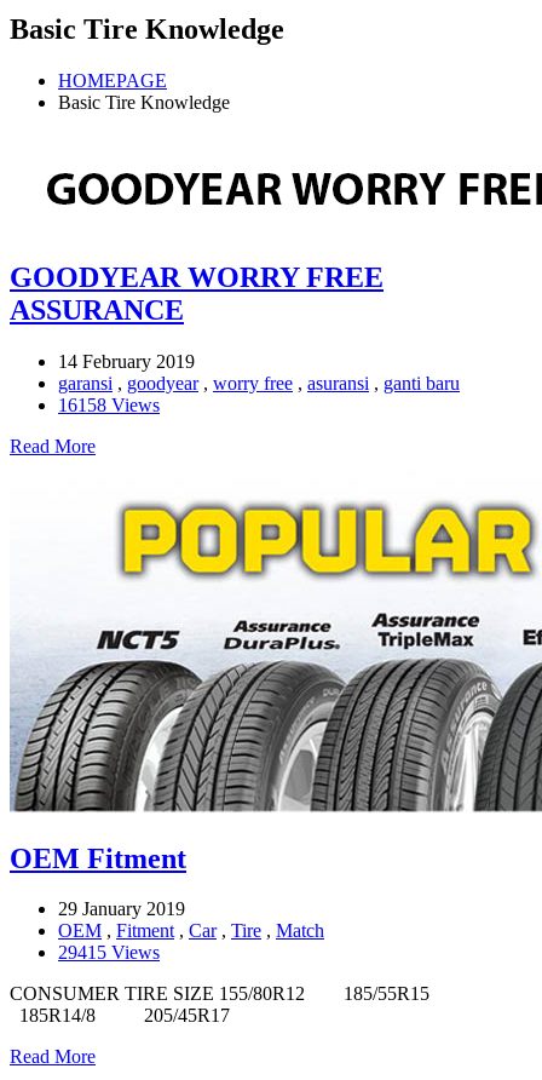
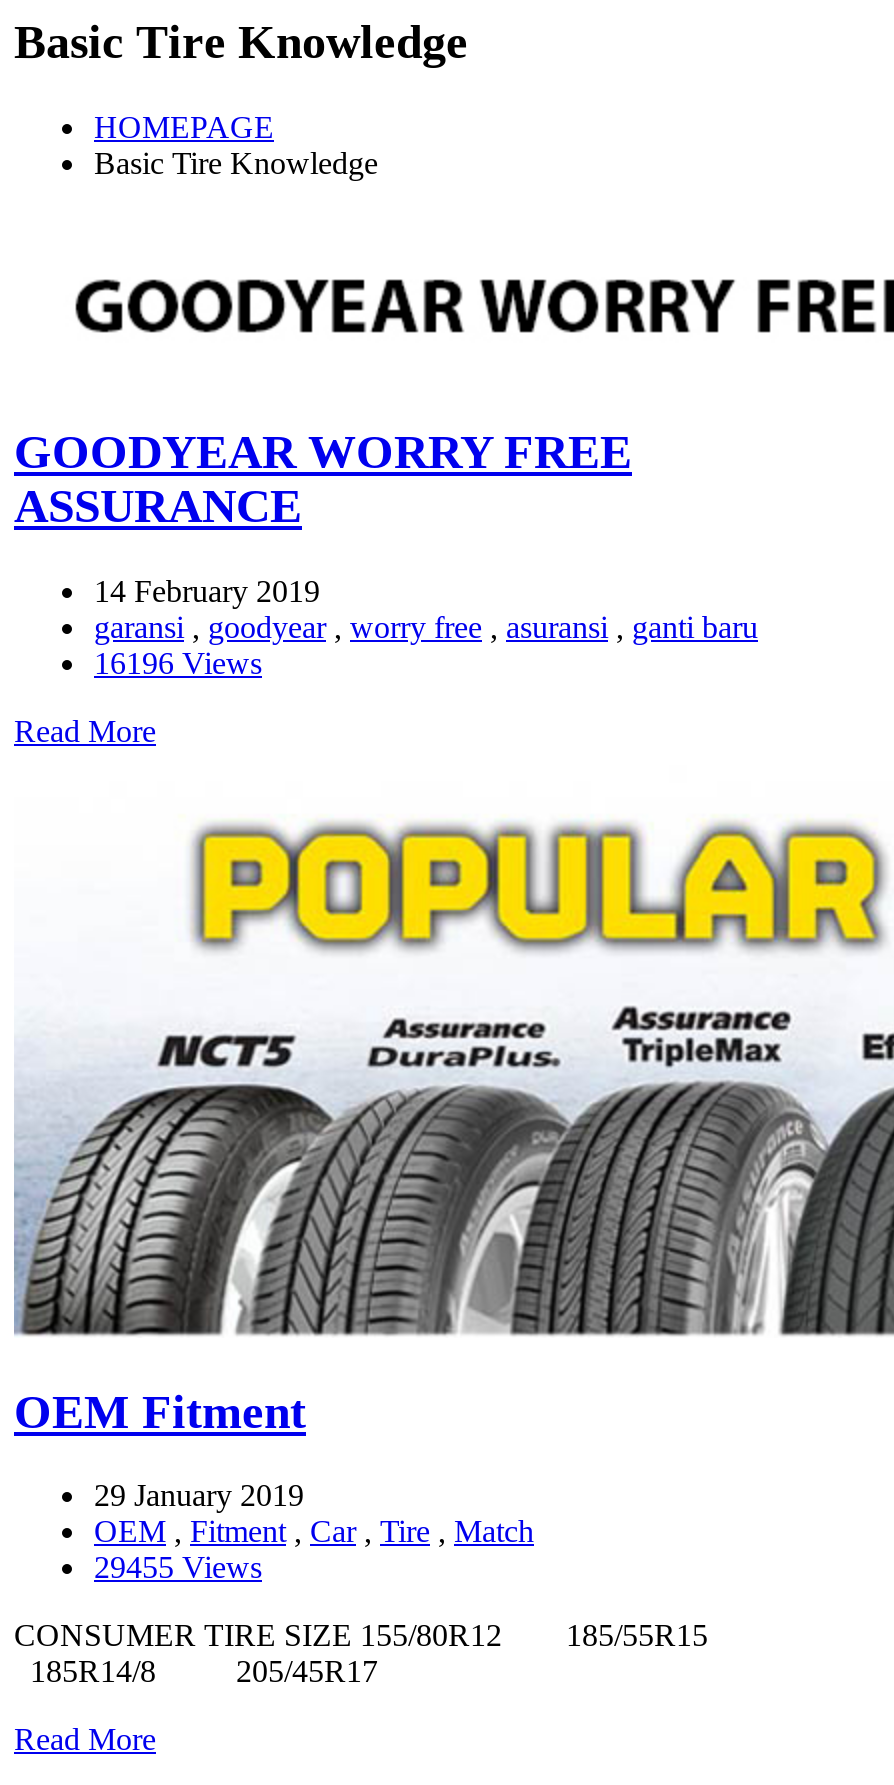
[58,394,160,415] 16158 Views -> [94,645,262,679] 16196 Views
[58,942,160,963] 29415 Views -> [94,1551,262,1585] 29455 Views

